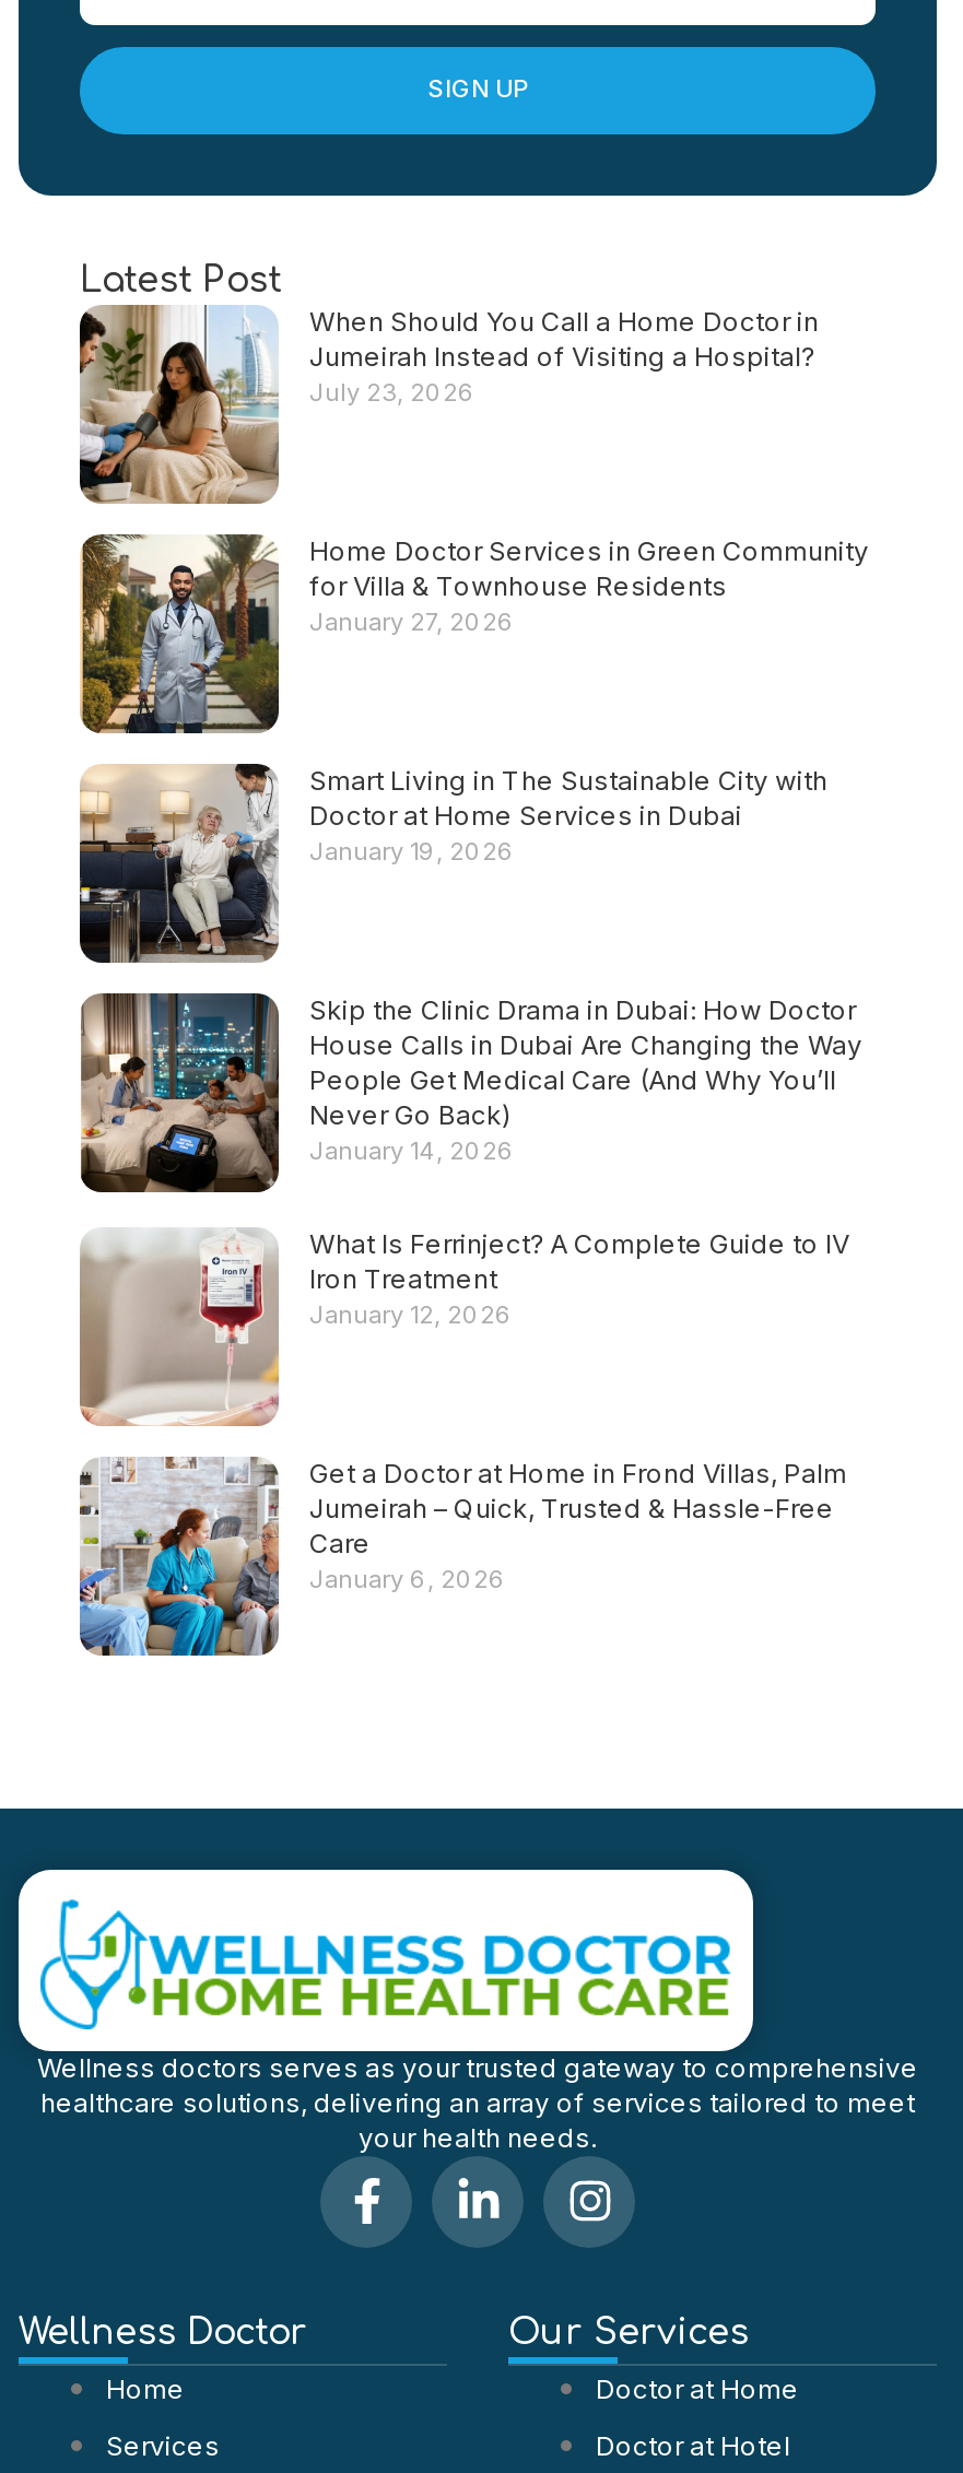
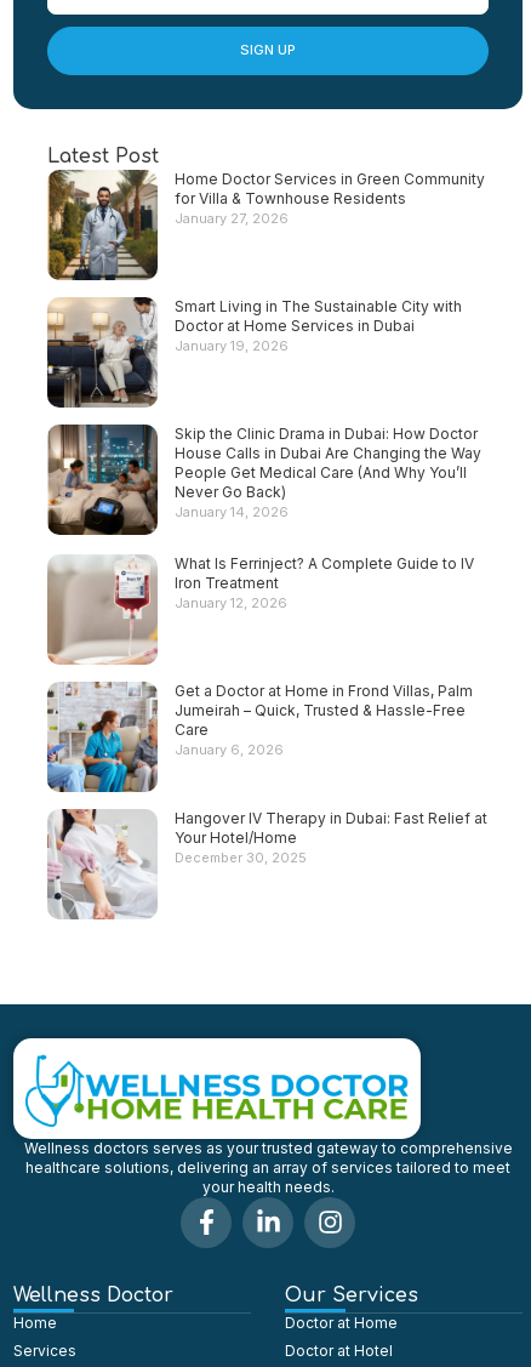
[78,305,819,506] [image] | When Should You Call a Home Doctor in | Jumeirah Instead of Visiting a Hospital? | July 23, 2026 -> none
moved [78,530,869,1594] -> [46,167,485,758]: [image] | Home Doctor Services in Green Community | for Villa & Townhouse Residents | ... | Care | January 6, 2026
none -> [47,808,487,921] [image] | Hangover IV Therapy in Dubai: Fast Relief at | Your Hotel/Home | December 30, 2025

